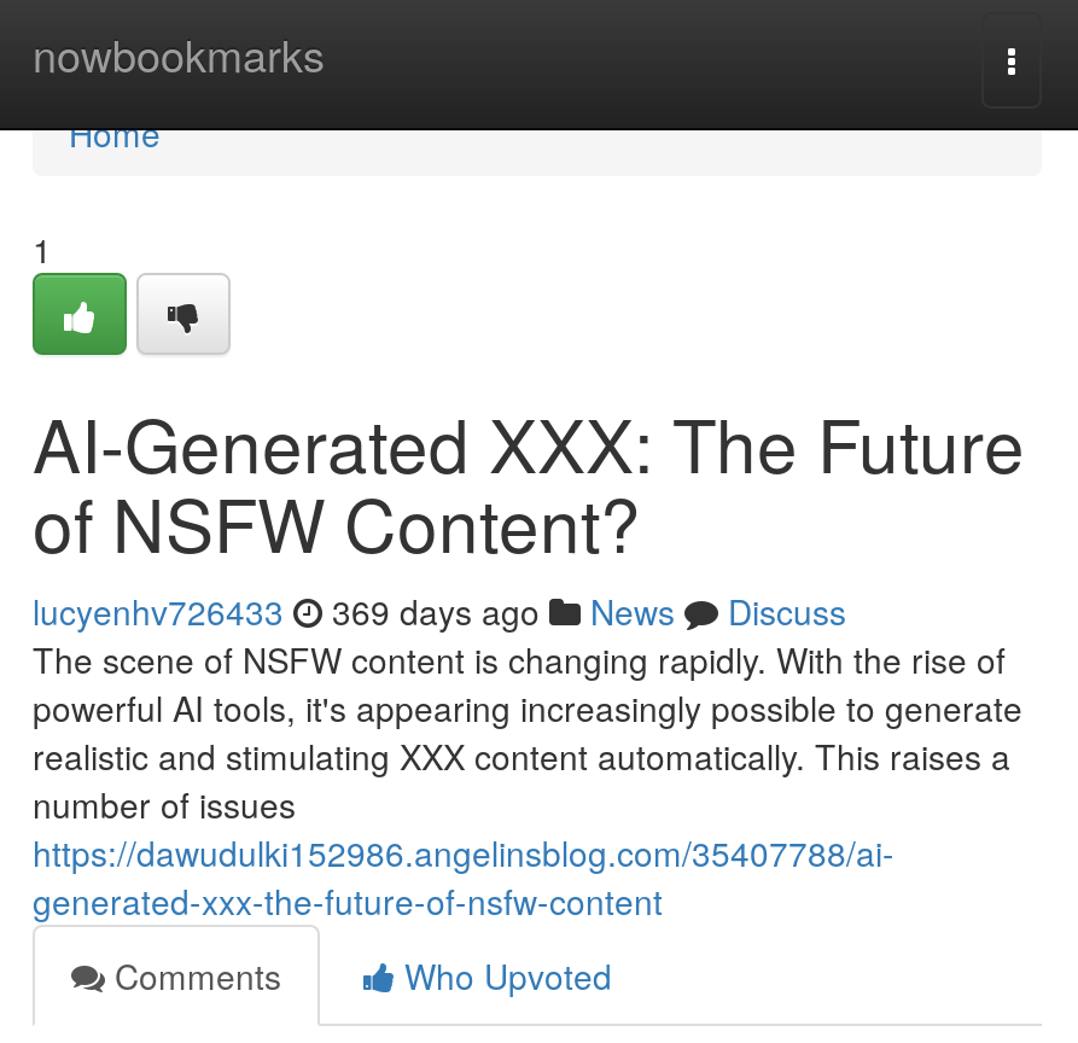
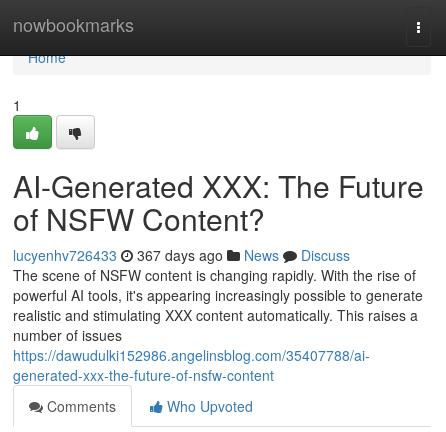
[33,587,846,635] lucyenhv726433 369 days ago News Discuss -> [13,245,350,265] lucyenhv726433 367 days ago News Discuss

